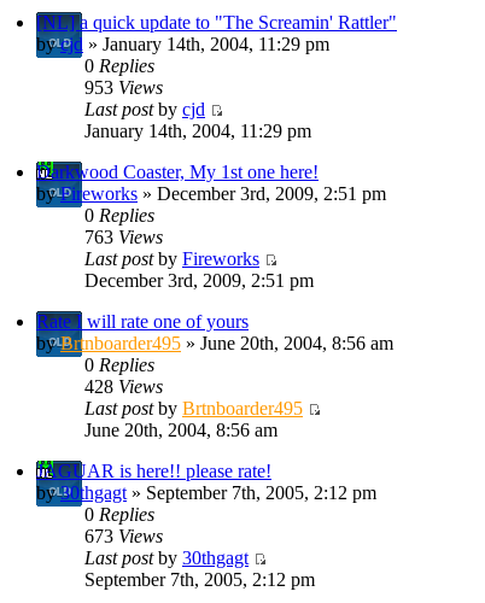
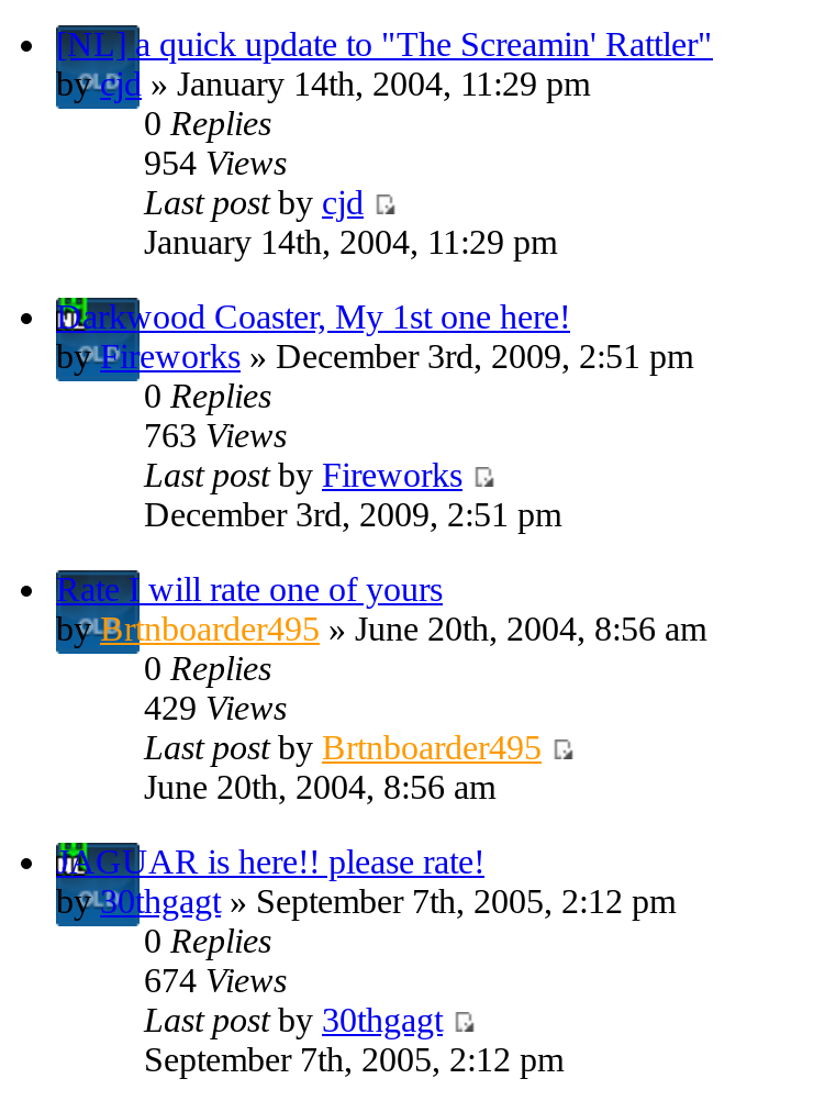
[84,77,163,97] 953 Views -> [144,143,287,180] 954 Views
[84,376,163,396] 428 Views -> [144,688,287,725] 429 Views
[84,525,163,546] 673 Views -> [144,961,287,998] 674 Views

